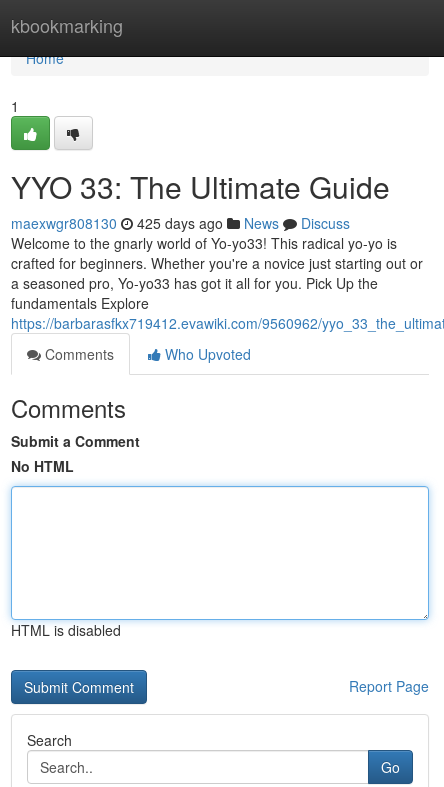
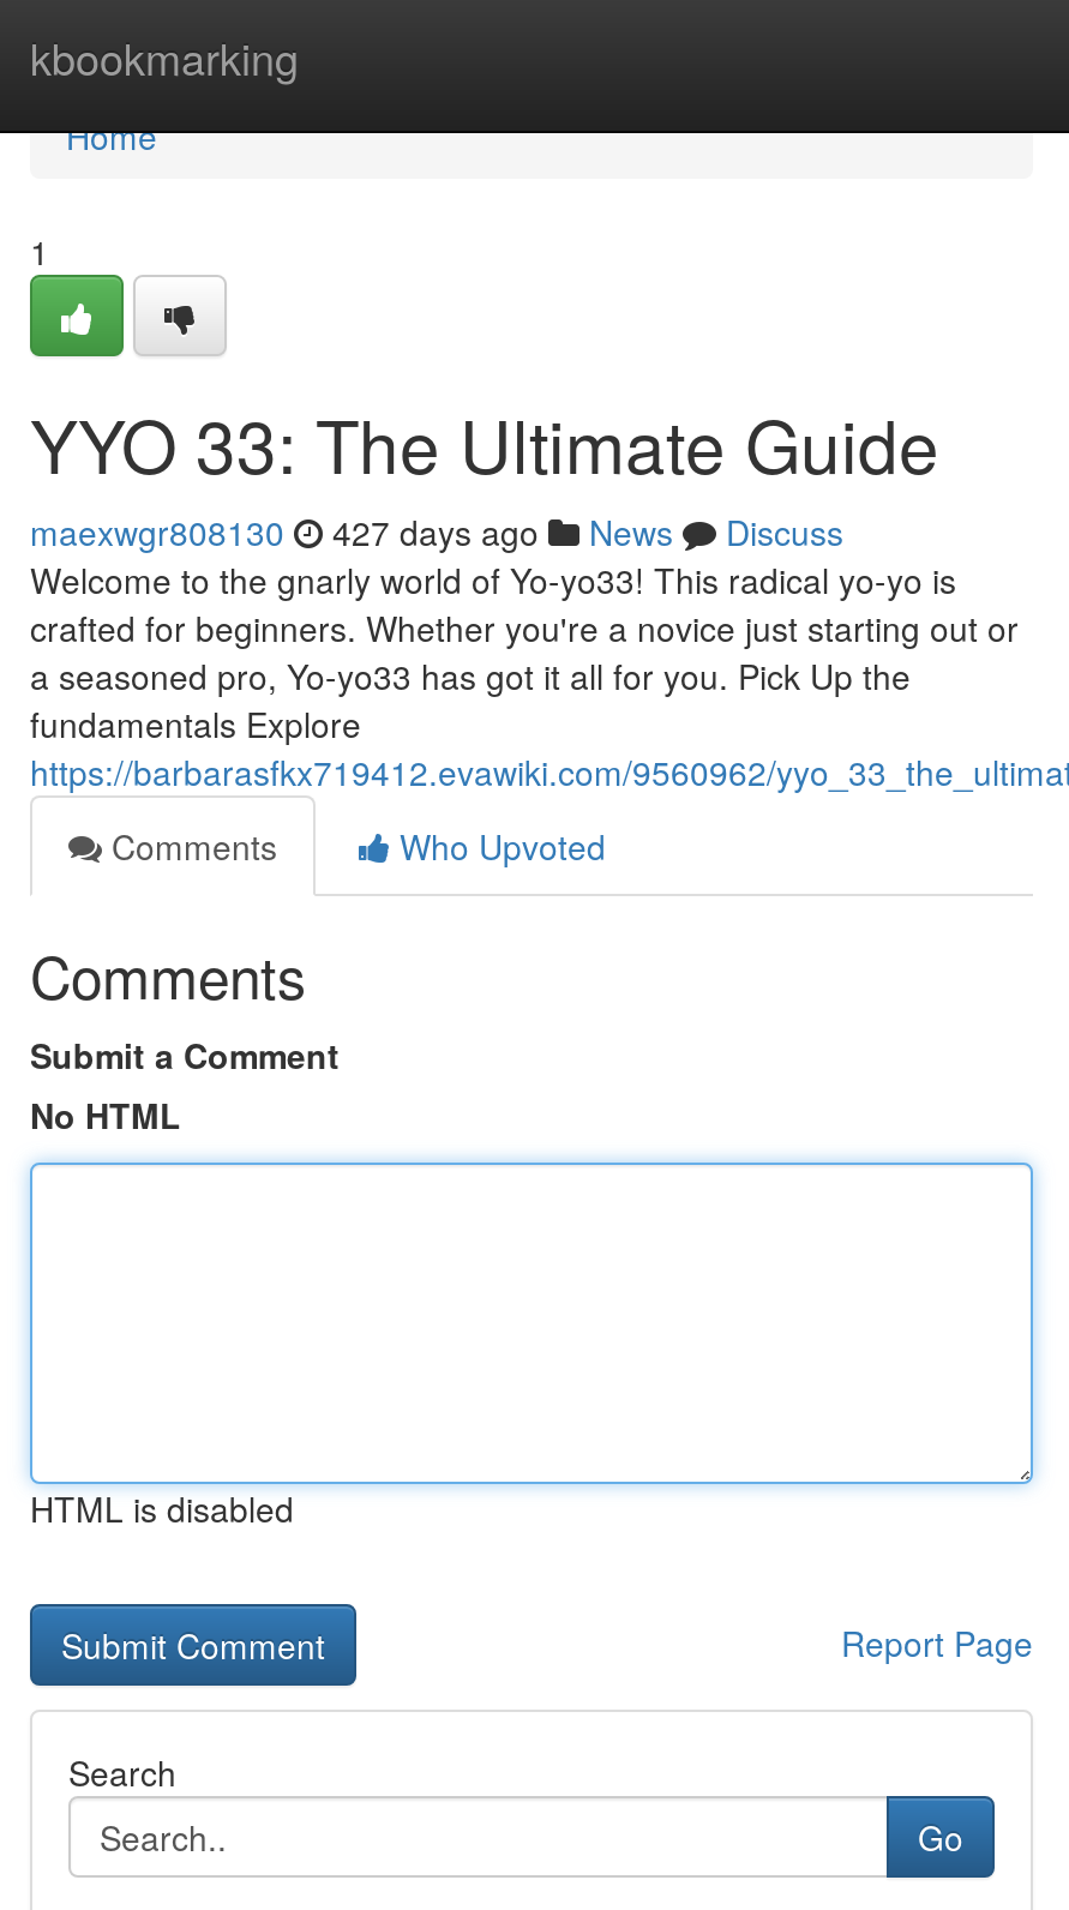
[11,213,350,233] maexwgr808130 425 days ago News Discuss -> [30,507,843,555] maexwgr808130 427 days ago News Discuss

